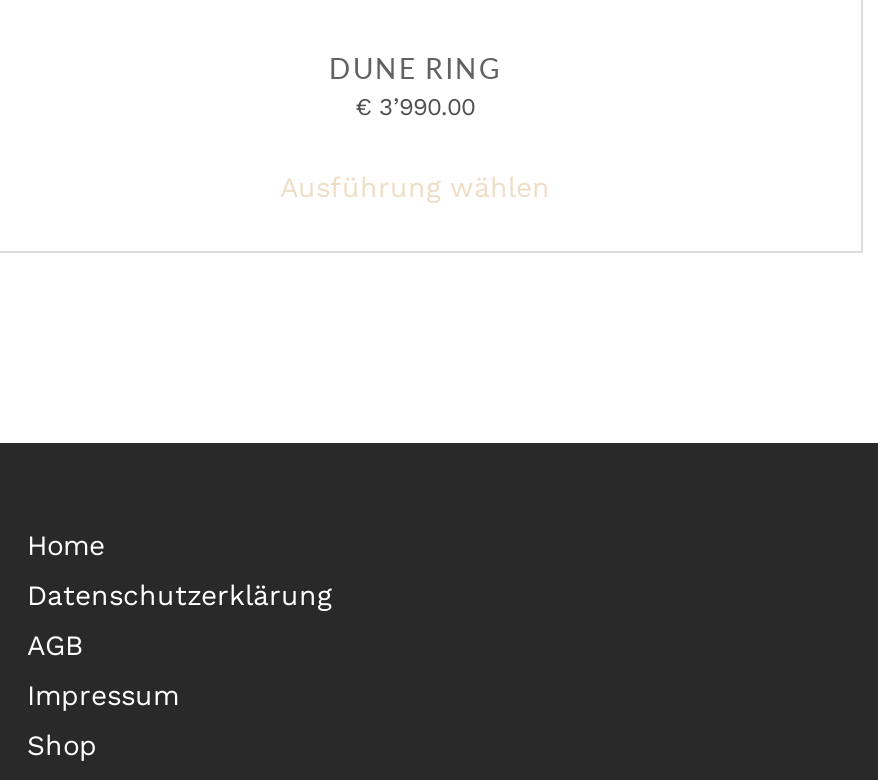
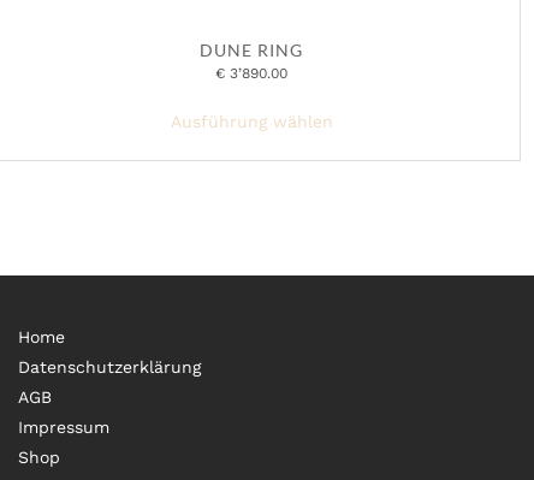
[355,93,475,121] €3’990.00 -> [215,65,287,82] €3’890.00

